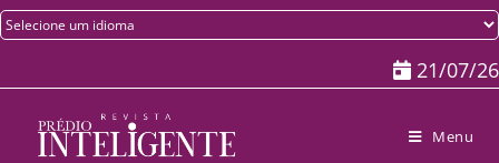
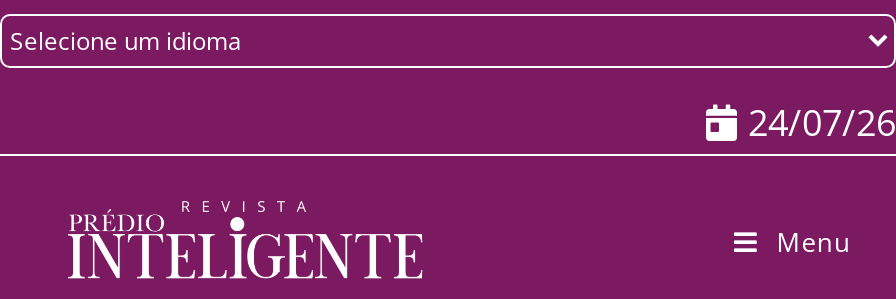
[411,57,499,83] 21/07/26 -> [738,98,896,146] 24/07/26

